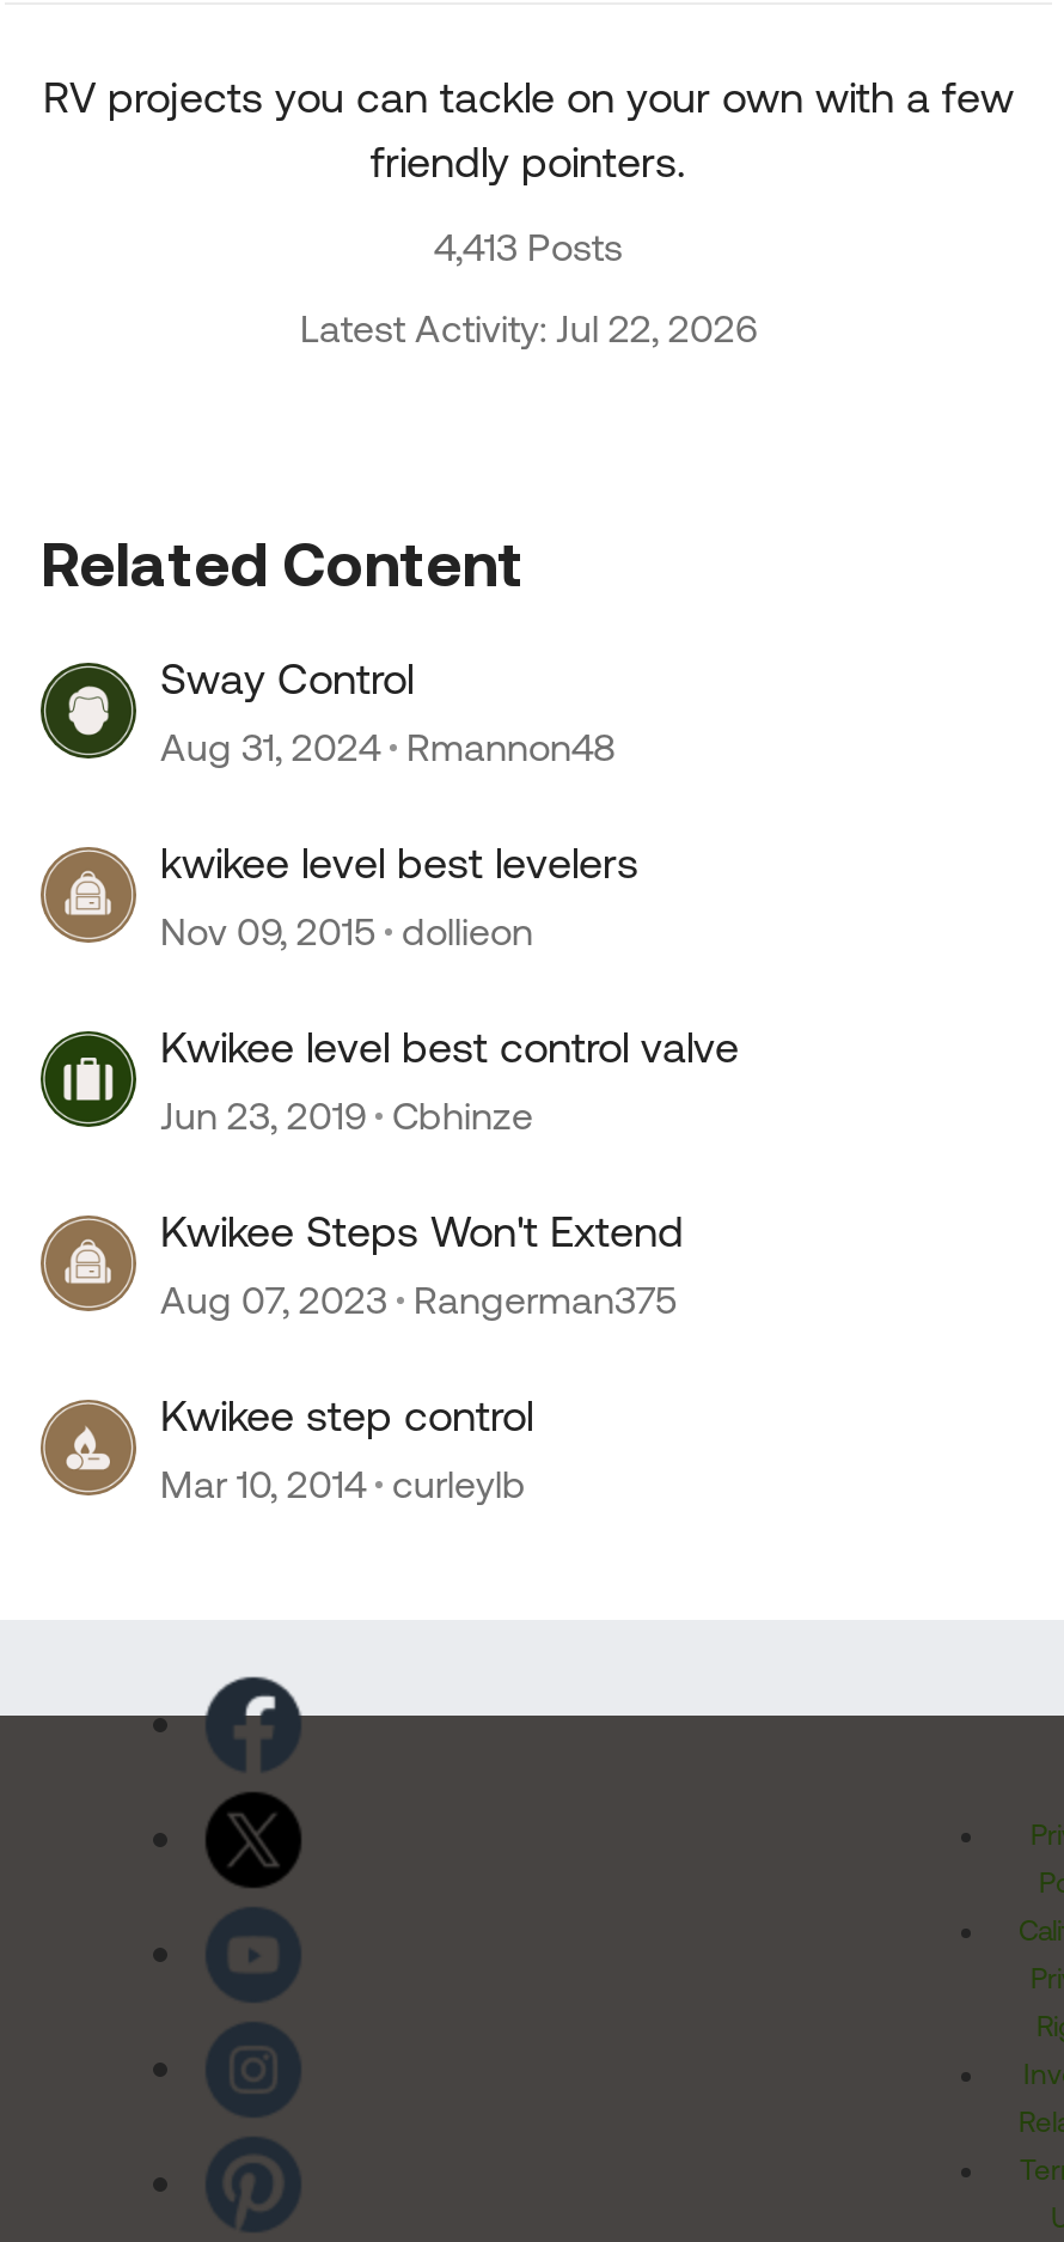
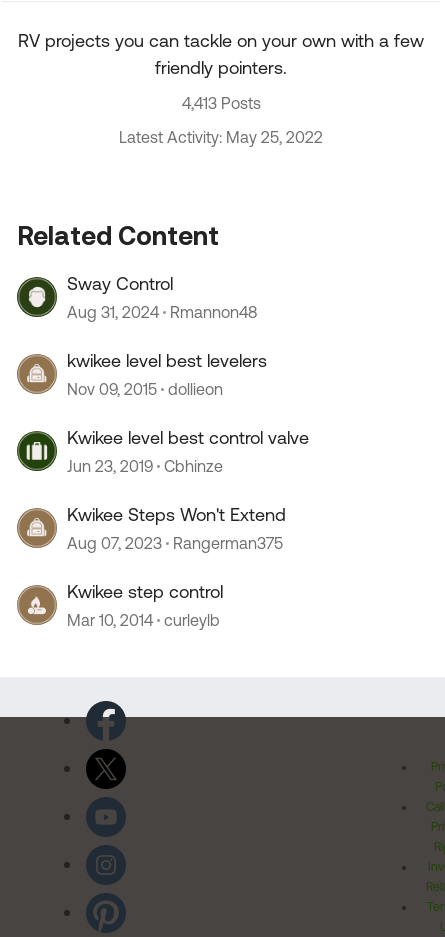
[300,306,757,349] Latest Activity: Jul 22, 2026 -> [119,128,323,146] Latest Activity: May 25, 2022

